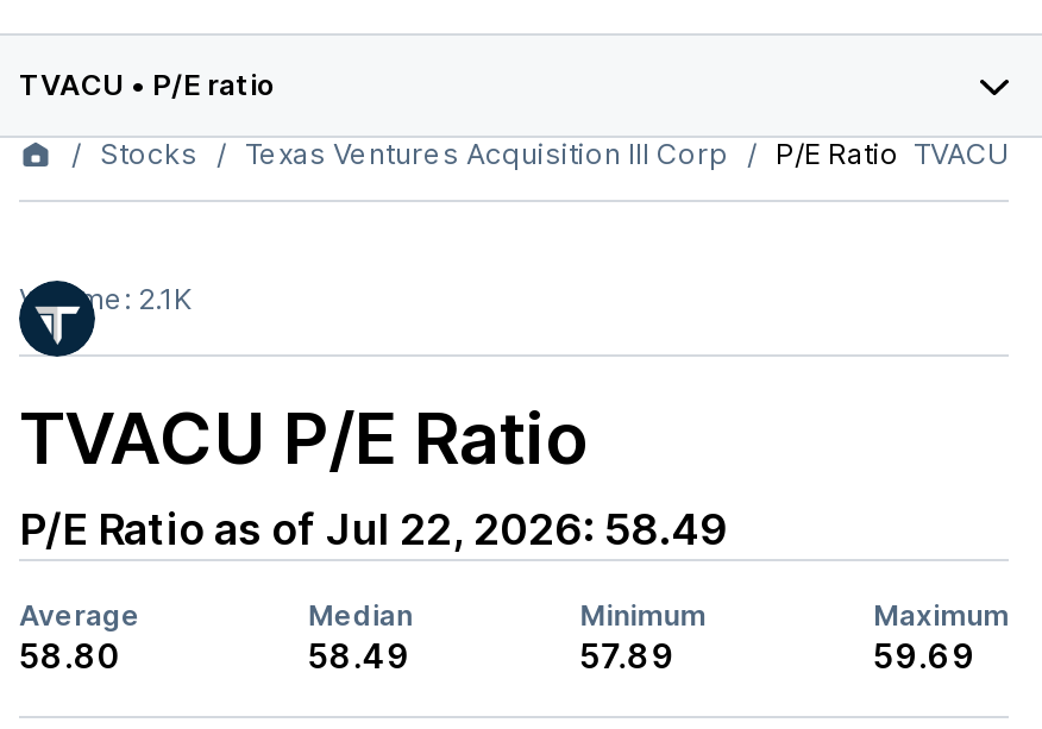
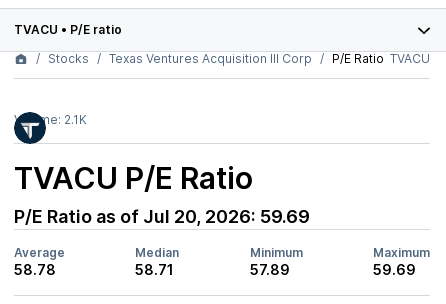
[19,504,728,554] P/E Ratio as of Jul 22, 2026: 58.49 -> [14,206,310,227] P/E Ratio as of Jul 20, 2026: 59.69
[19,635,121,675] 58.80 -> [14,261,56,278] 58.78
[308,635,410,675] 58.49 -> [135,261,174,278] 58.71

